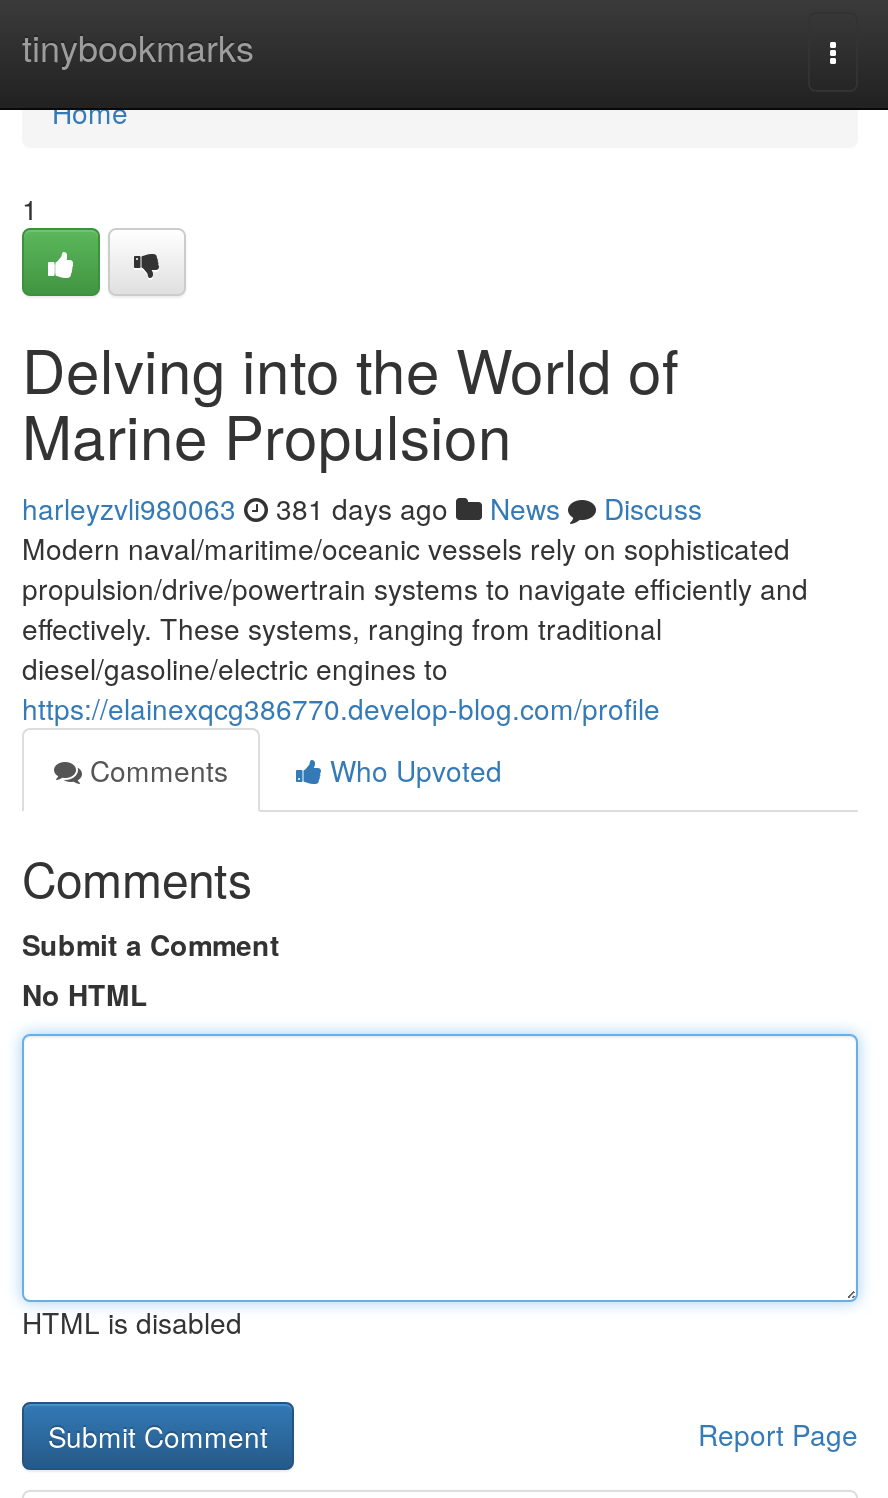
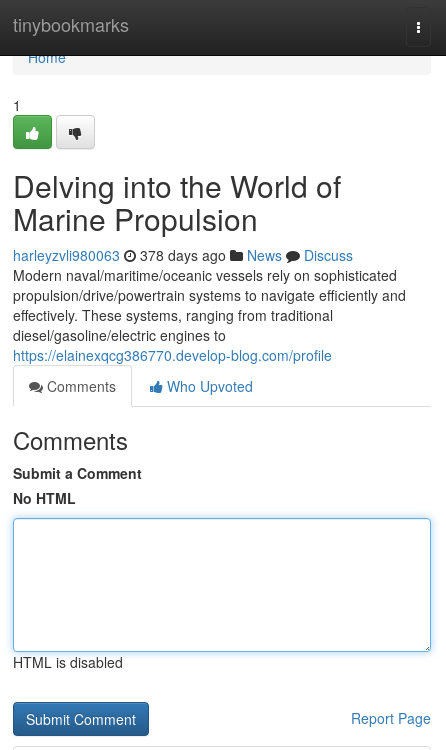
[22,488,702,528] harleyzvli980063 381 days ago News Discuss -> [13,245,353,265] harleyzvli980063 378 days ago News Discuss

